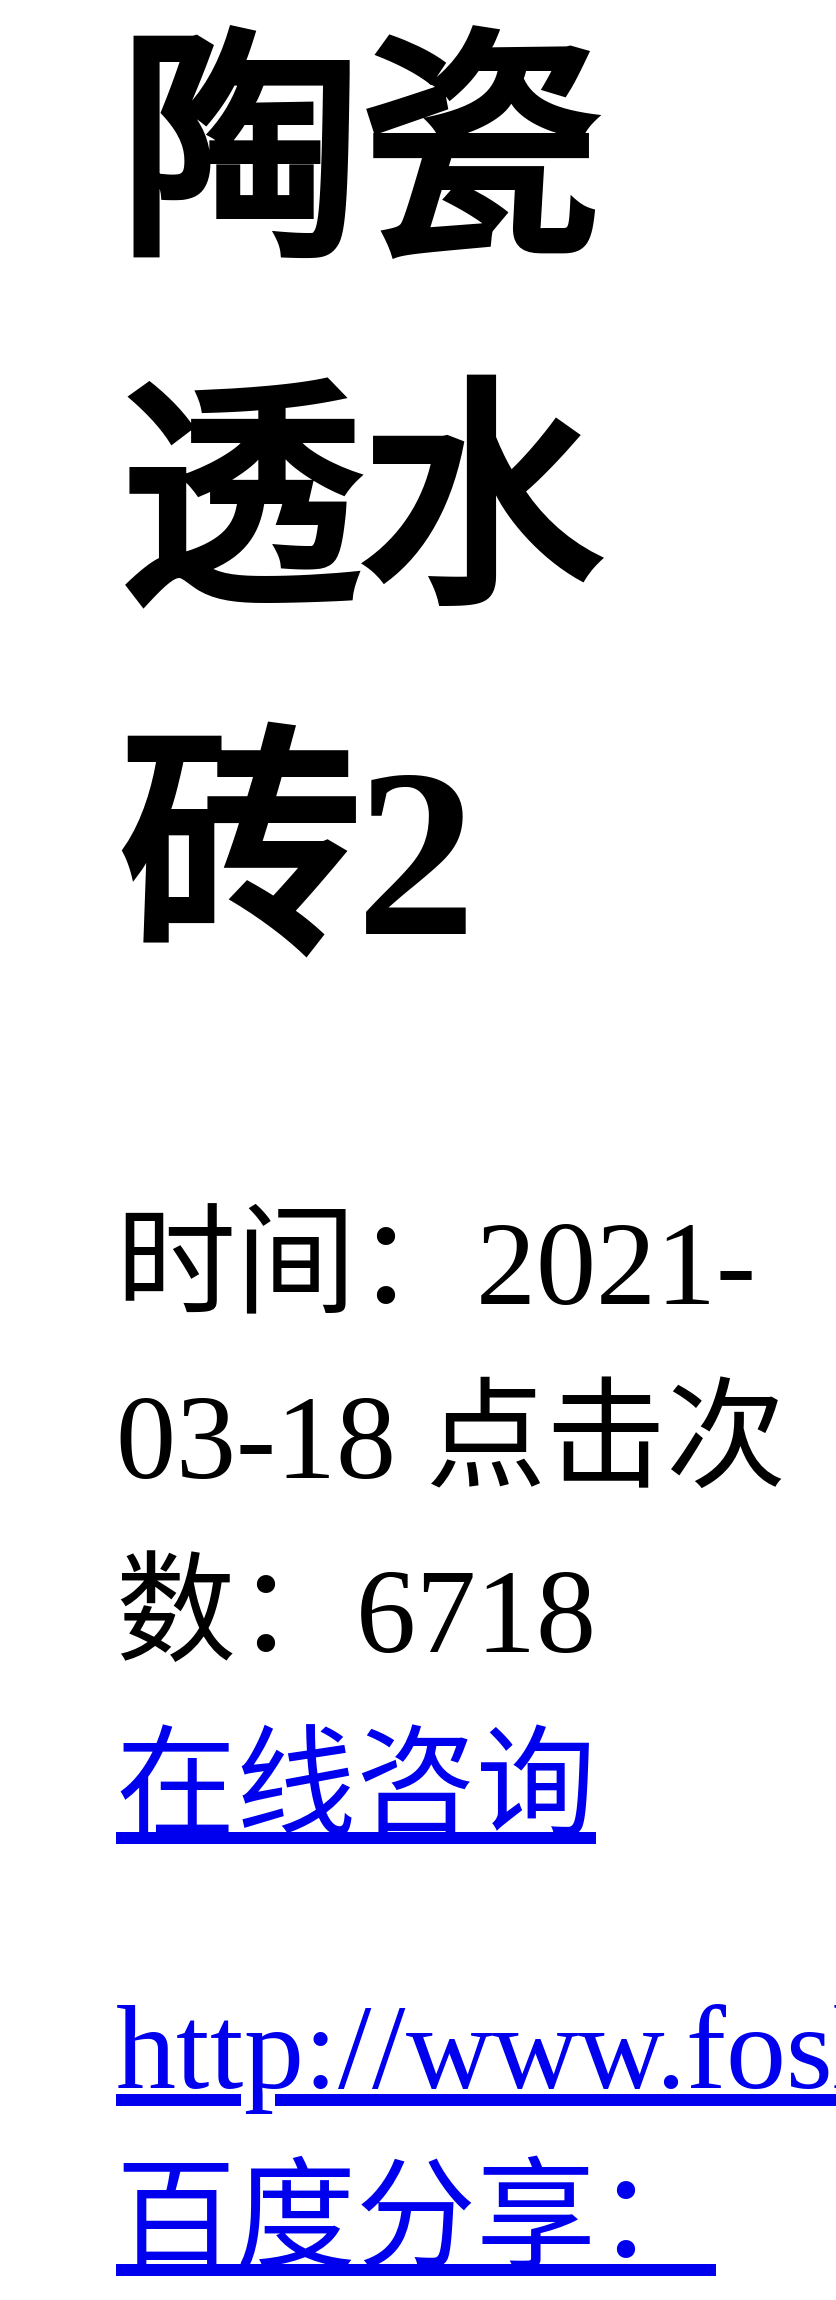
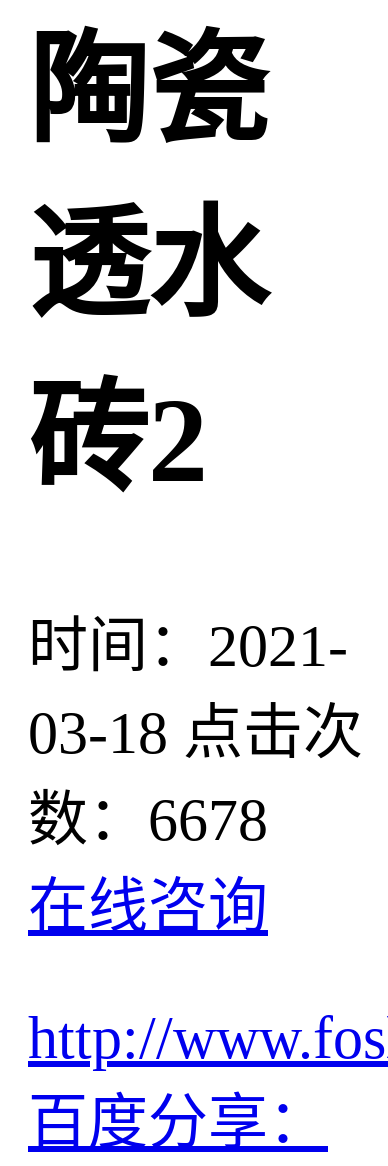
[116,1546,596,1678] 数：6718 -> [28,787,268,853] 数：6678

